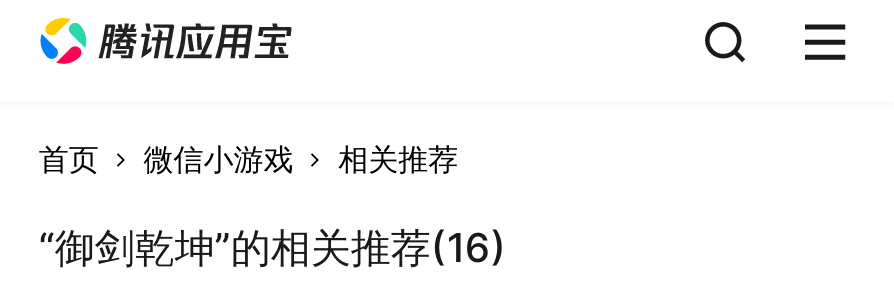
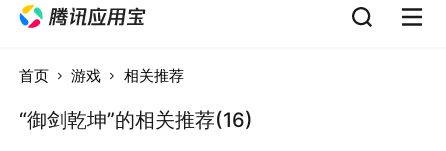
[144,141,294,177] 微信小游戏 -> [71,67,101,85] 游戏

